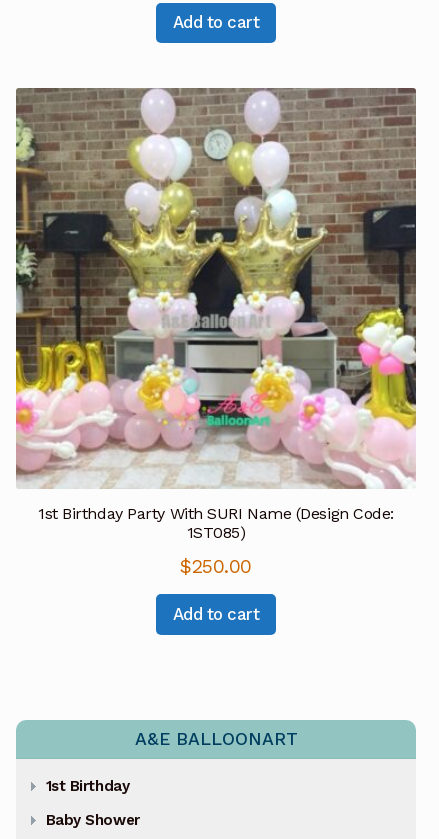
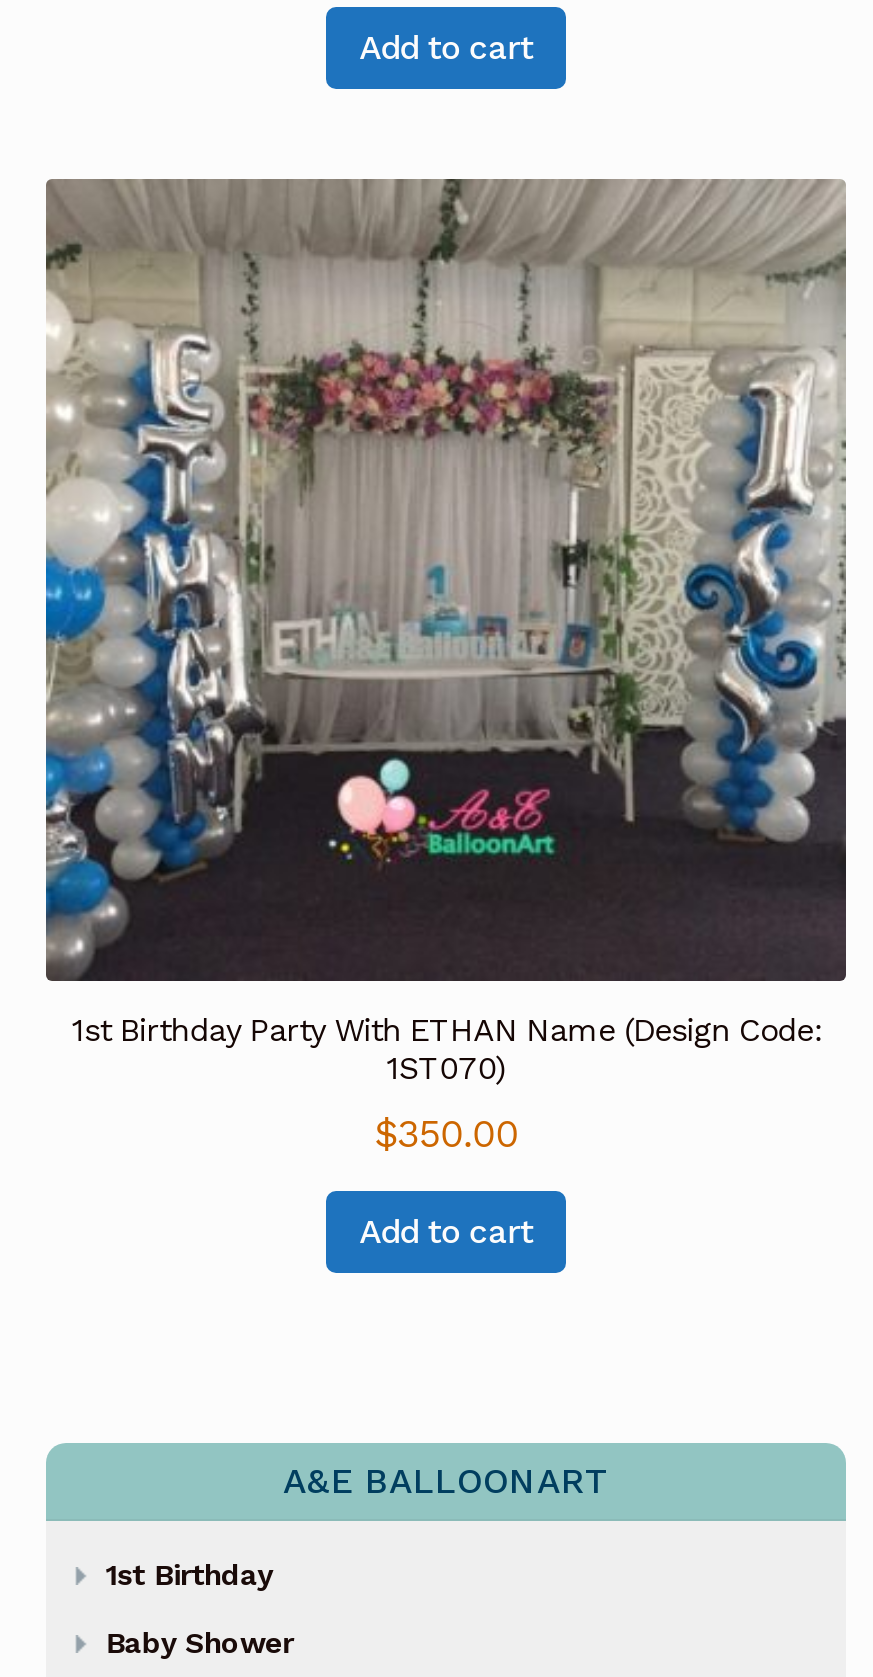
[15,88,417,542] [image] | 1st Birthday Party With SURI Name (Design Code: | 1ST085) -> [44,179,848,1087] [image] | 1st Birthday Party With ETHAN Name (Design Code: | 1ST070)
[180,555,252,578] $250.00 -> [374,1112,518,1158] $350.00

